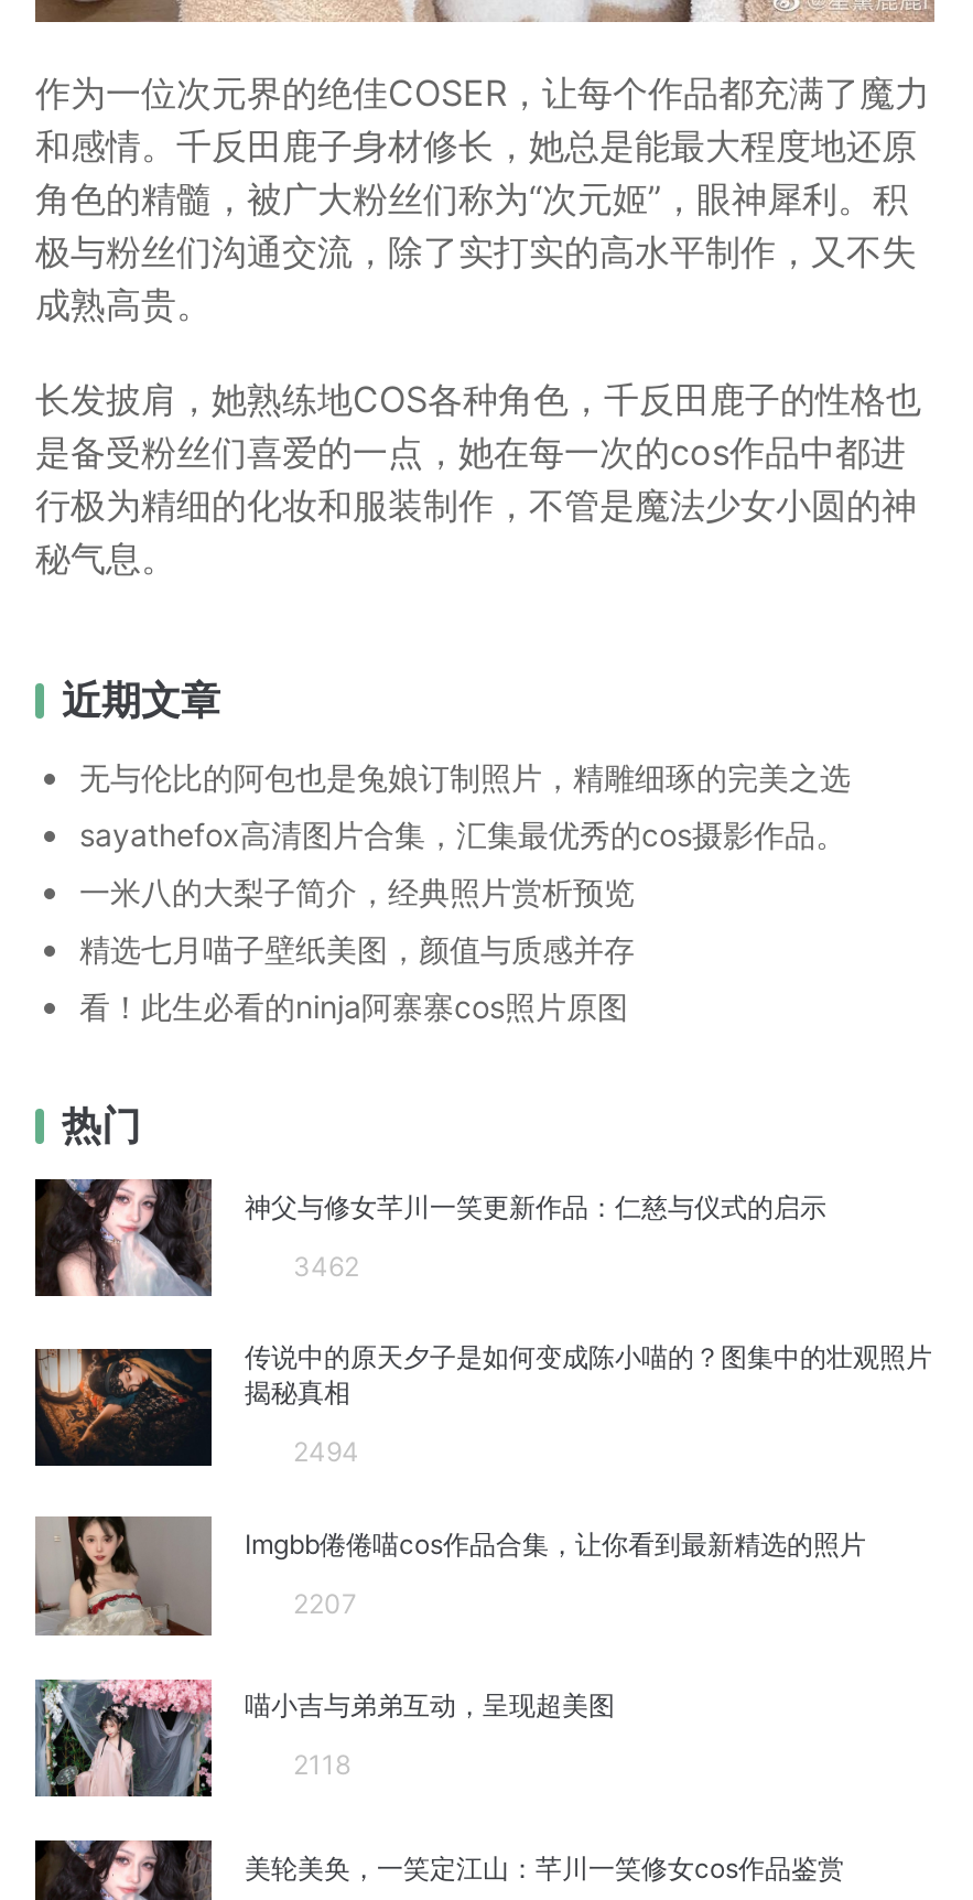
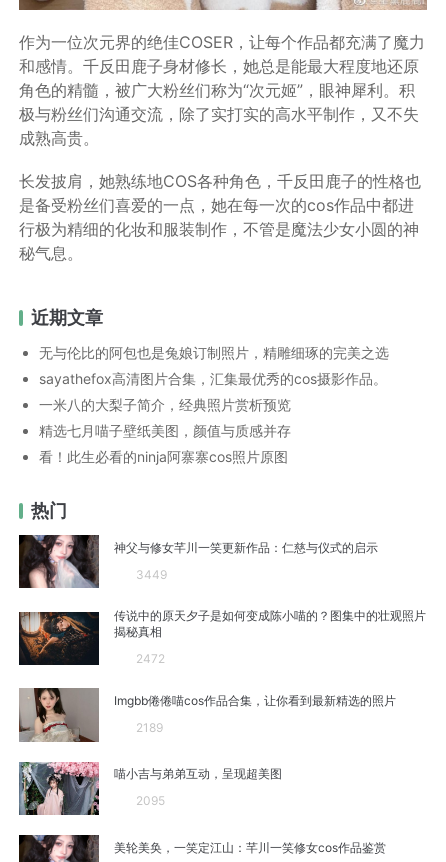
[293,1249,359,1282] 3462 -> [136,567,167,582] 3449
[293,1436,359,1469] 2494 -> [136,651,165,666] 2472
[293,1587,357,1620] 2207 -> [136,720,163,735] 2189
[293,1748,350,1781] 2118 -> [136,793,165,808] 2095

